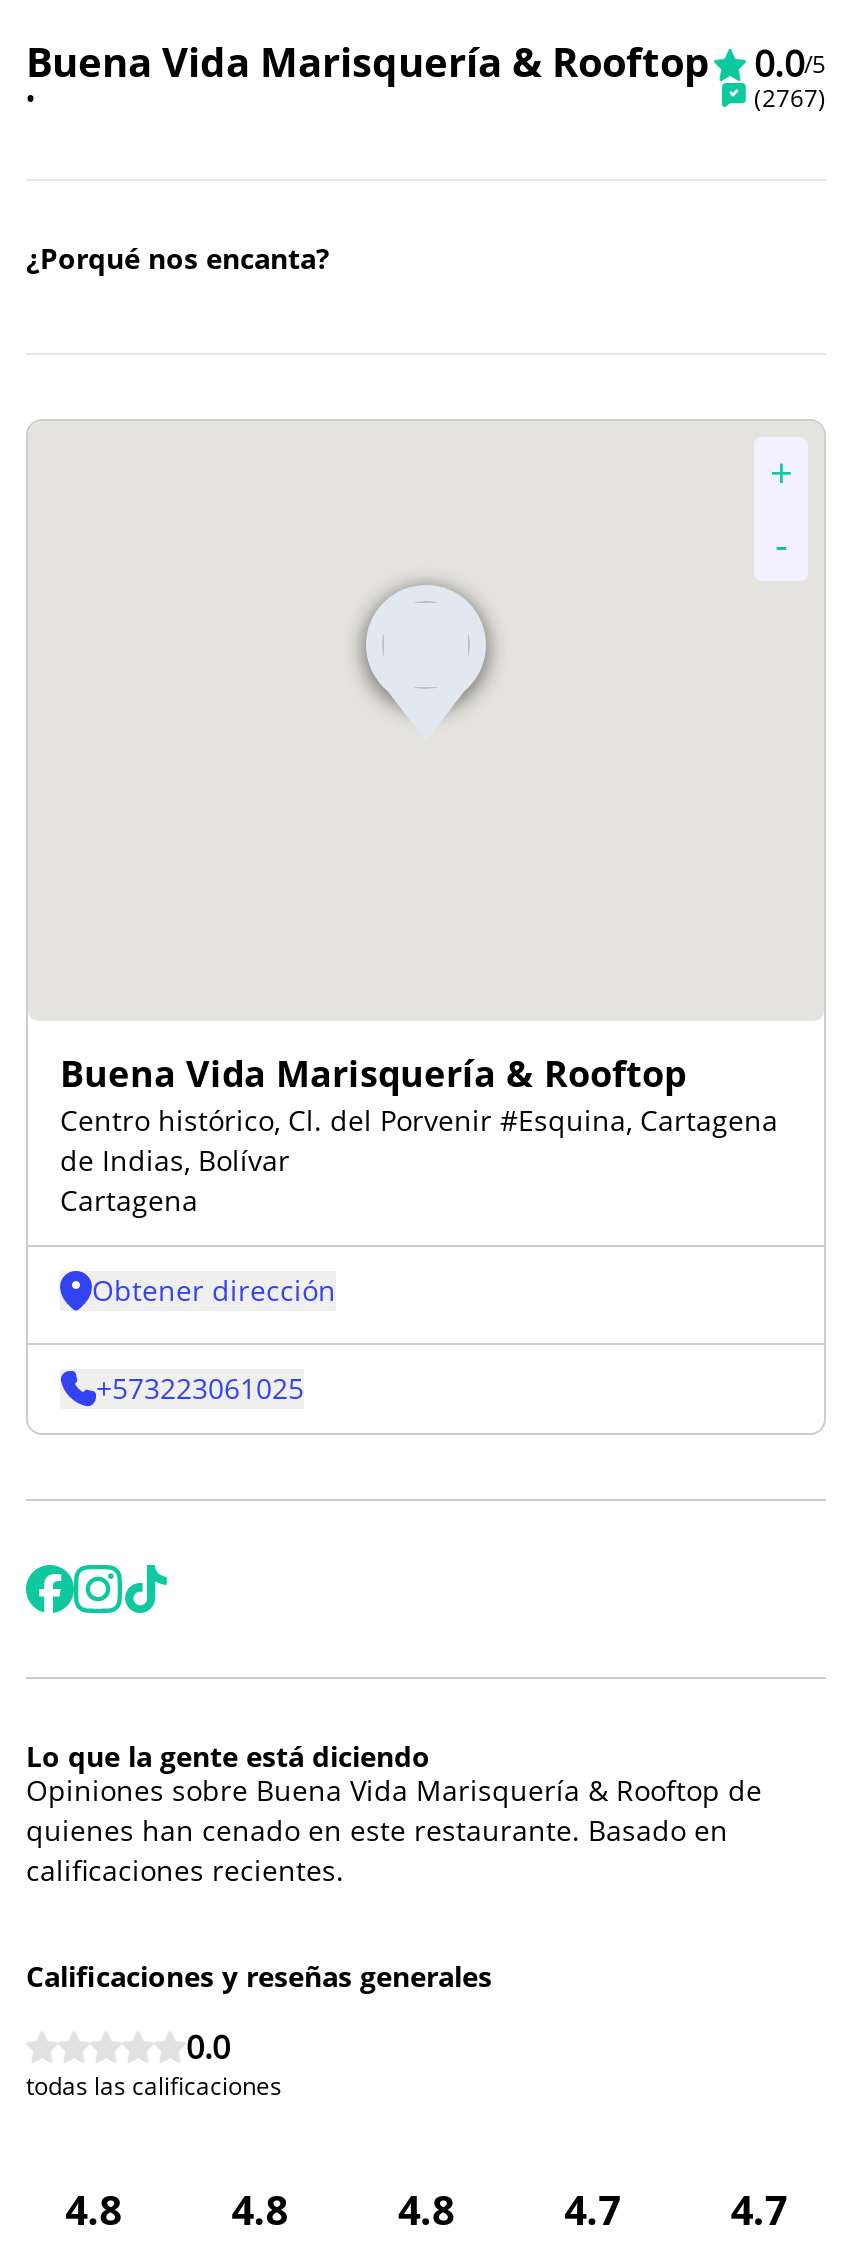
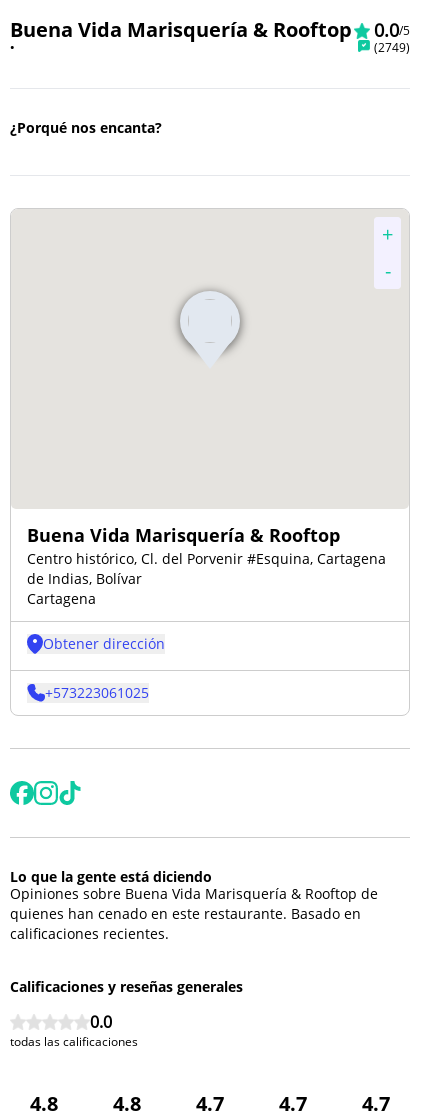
[754,81,826,115] (2767) -> [374,39,410,56] (2749)
[398,2183,454,2237] 4.8 -> [196,1090,224,1117] 4.7

